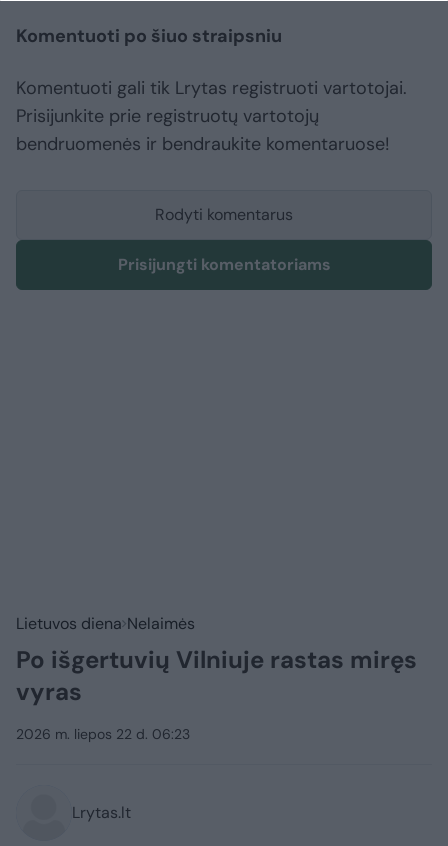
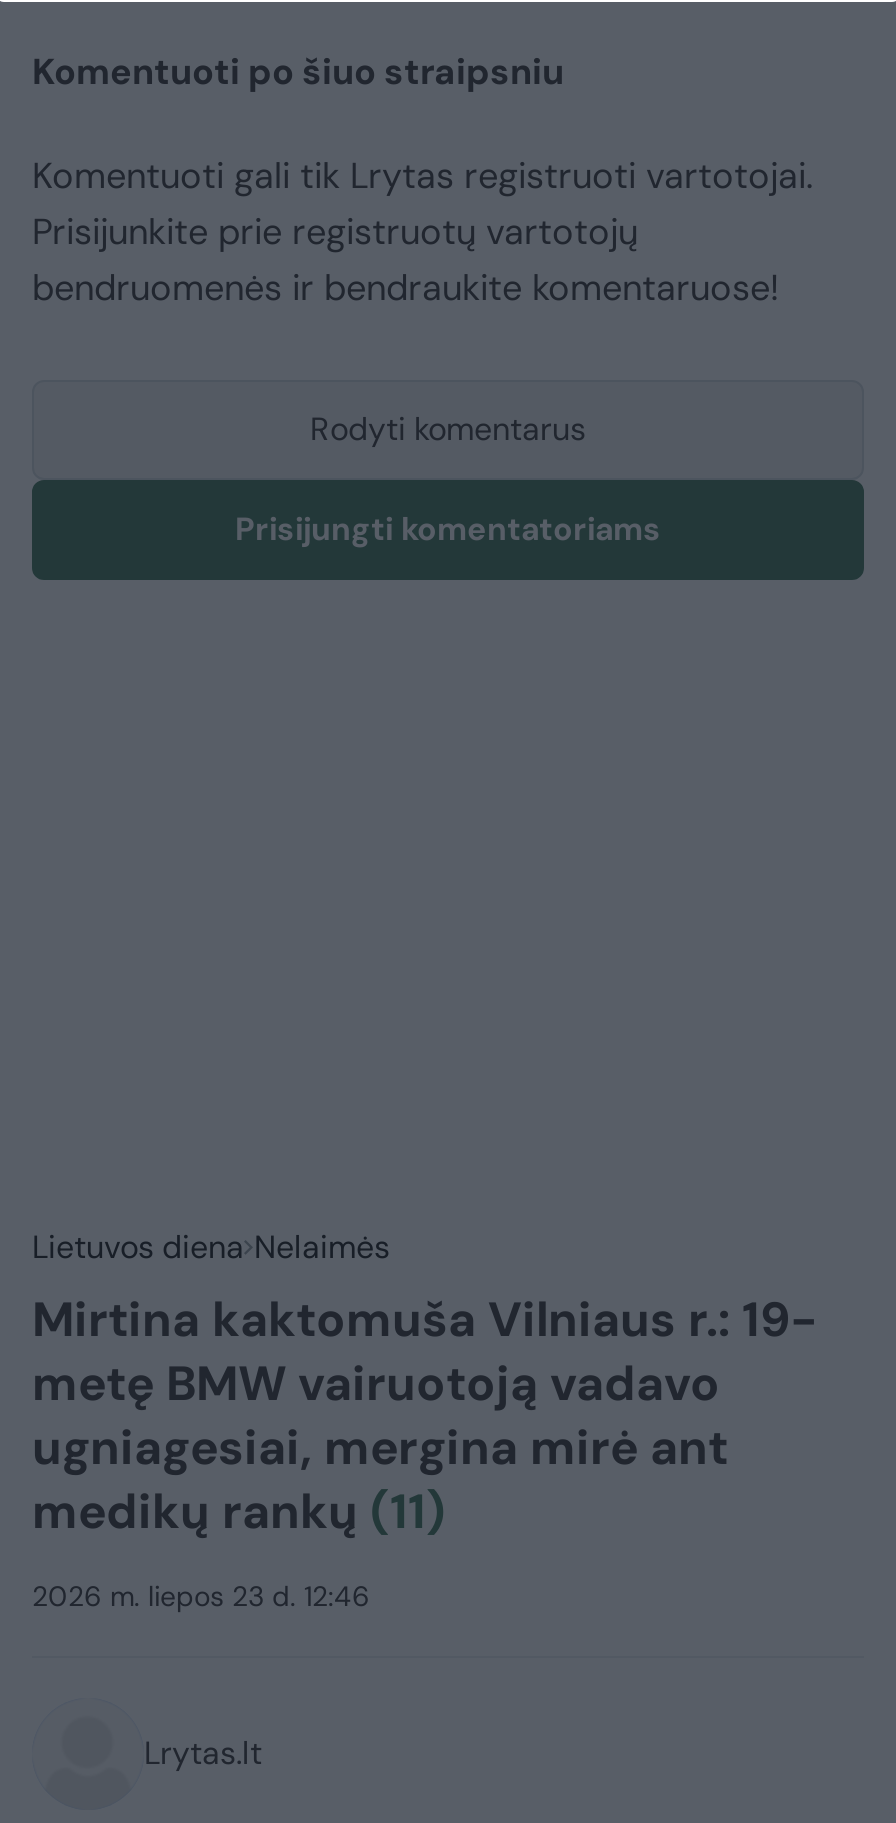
[16,644,417,707] Po išgertuvių Vilniuje rastas miręs | vyras -> [32,1289,818,1543] Mirtina kaktomuša Vilniaus r.: 19- | metę BMW vairuotoją vadavo | ugniagesiai, mergina mirė ant | medikų rankų (11)
[16,725,190,743] 2026 m. liepos 22 d. 06:23 -> [32,1579,370,1615] 2026 m. liepos 23 d. 12:46

